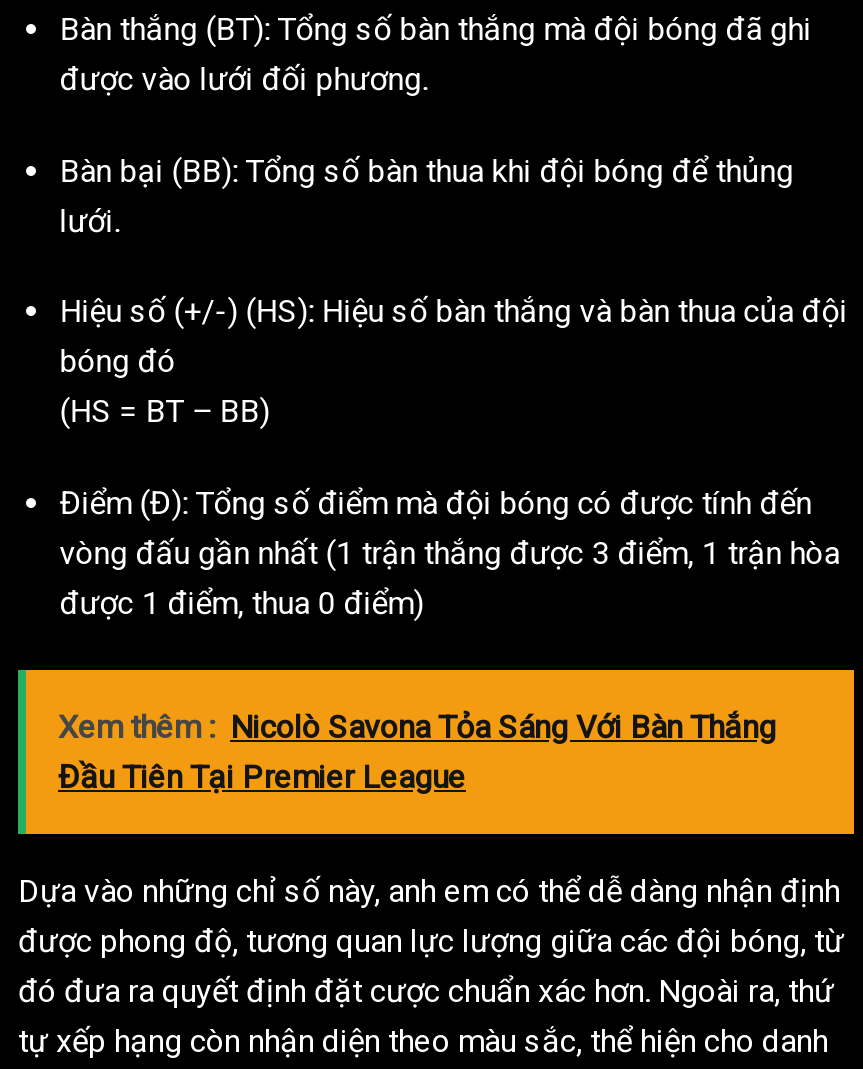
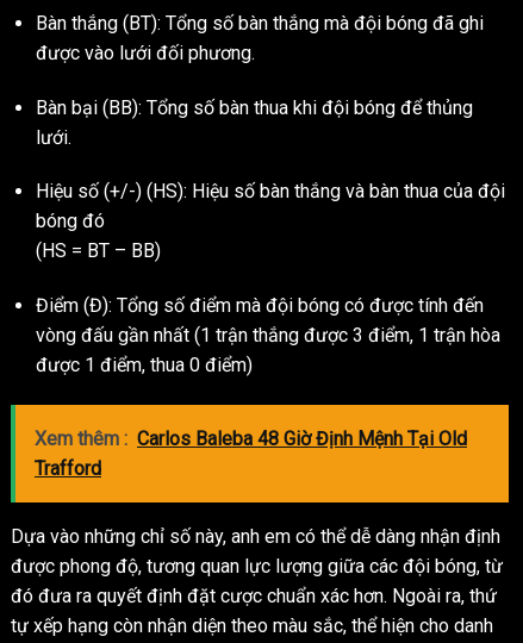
[58,708,776,796] Xem thêm : Nicolò Savona Tỏa Sáng Với Bàn Thắng | Đầu Tiên Tại Premier League -> [35,427,467,480] Xem thêm : Carlos Baleba 48 Giờ Định Mệnh Tại Old | Trafford

